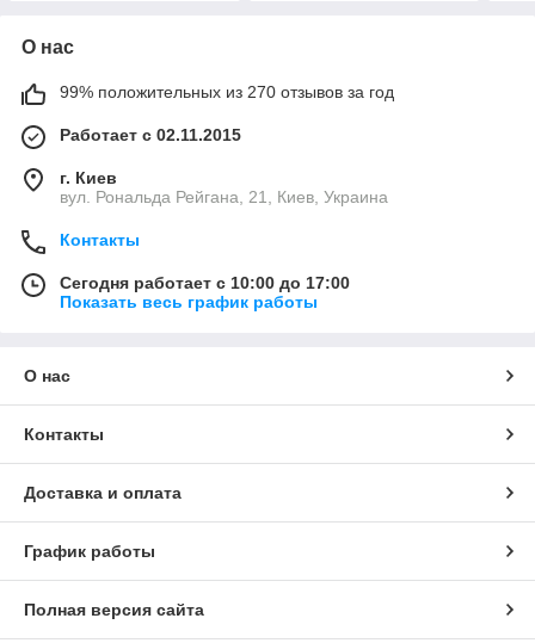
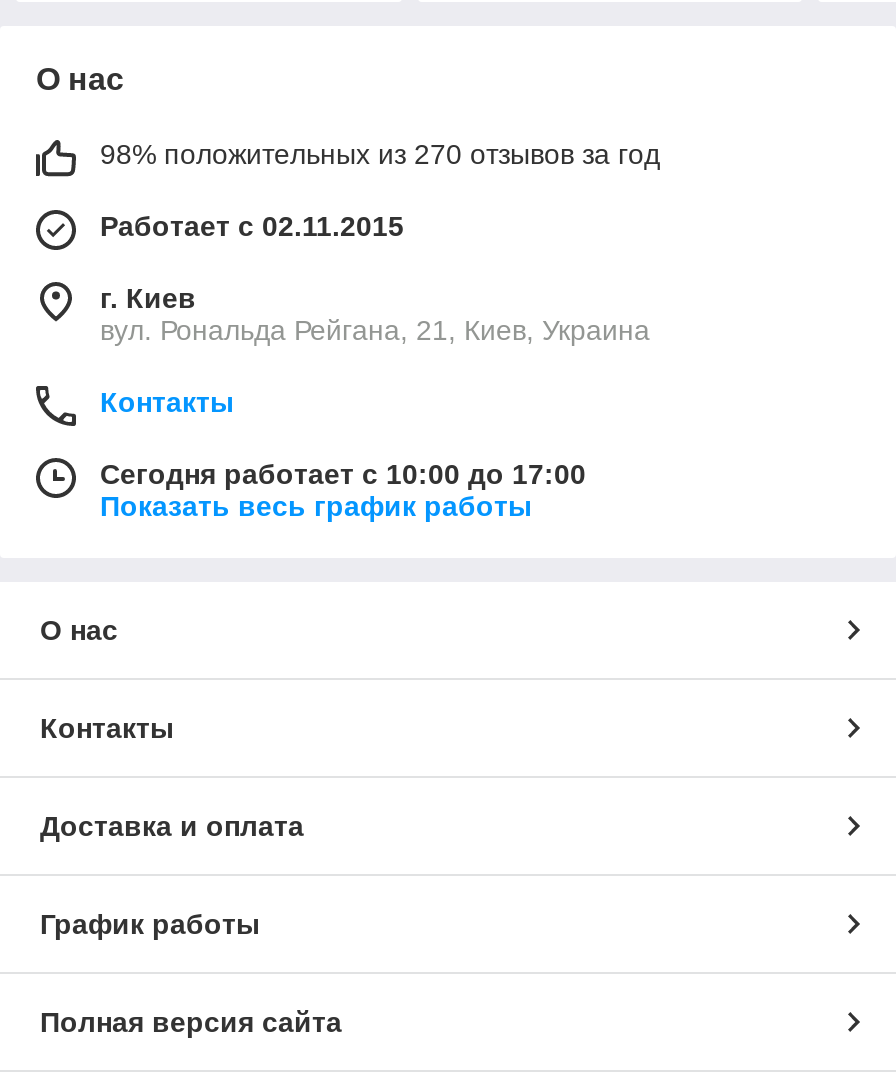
[60,82,394,101] 99% положительных из 270 отзывов за год -> [100,137,660,169] 98% положительных из 270 отзывов за год

